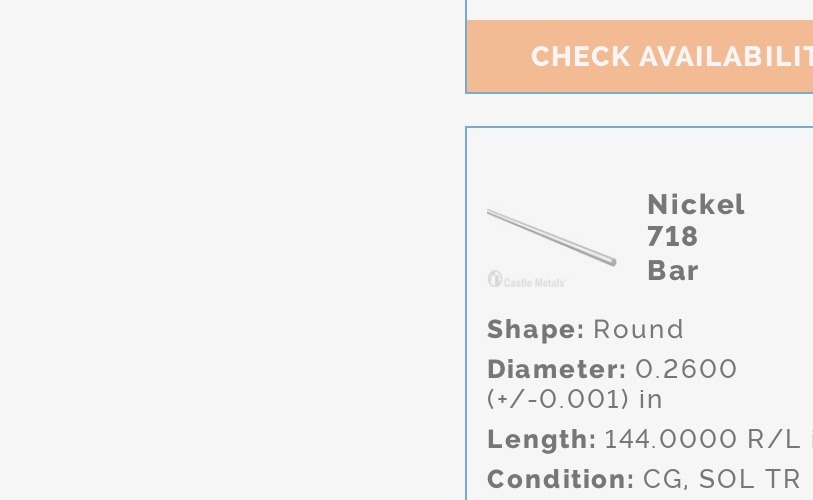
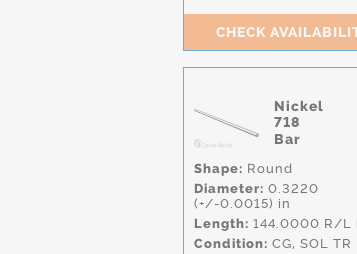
[487,354,739,384] Diameter: 0.2600 -> [194,181,319,196] Diameter: 0.3220
[487,384,665,414] (+/-0.001) in -> [194,196,291,211] (+/-0.0015) in

